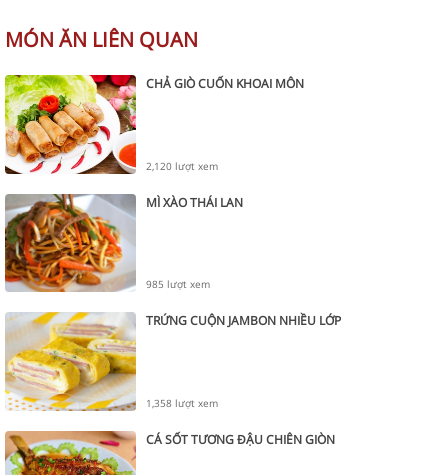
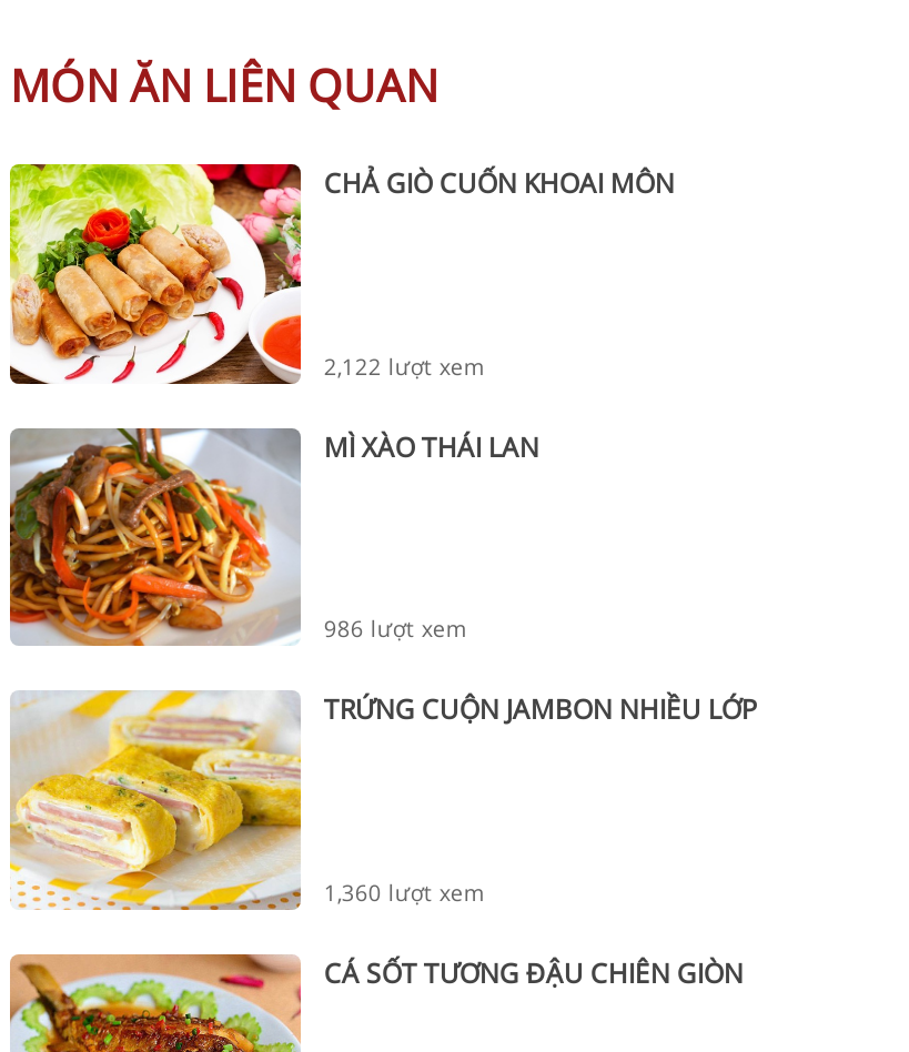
[146,159,218,173] 2,120 lượt xem -> [324,350,484,381] 2,122 lượt xem
[146,277,210,291] 985 lượt xem -> [324,613,466,645] 986 lượt xem
[146,396,218,410] 1,358 lượt xem -> [324,876,484,908] 1,360 lượt xem

